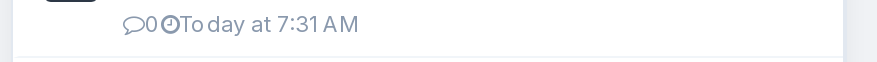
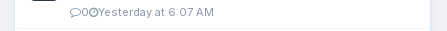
[179,10,359,38] Today at 7:31 AM -> [98,5,214,19] Yesterday at 6:07 AM

